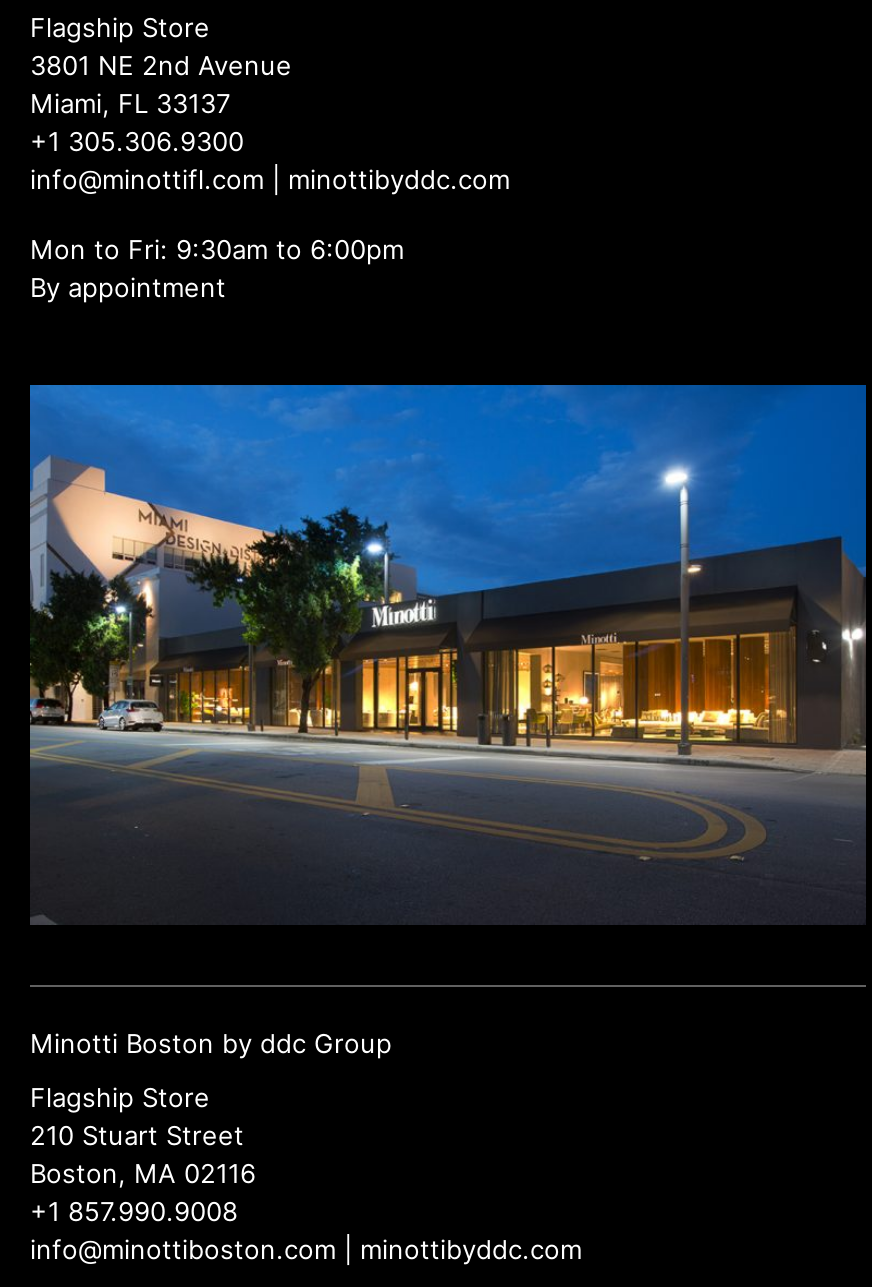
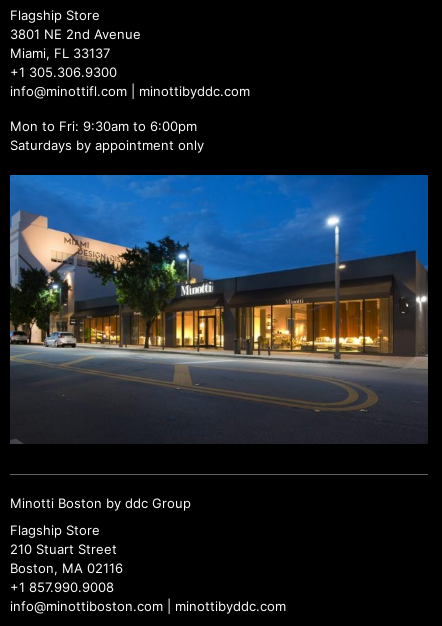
[30,272,226,304] By appointment -> [10,137,204,153] Saturdays by appointment only

